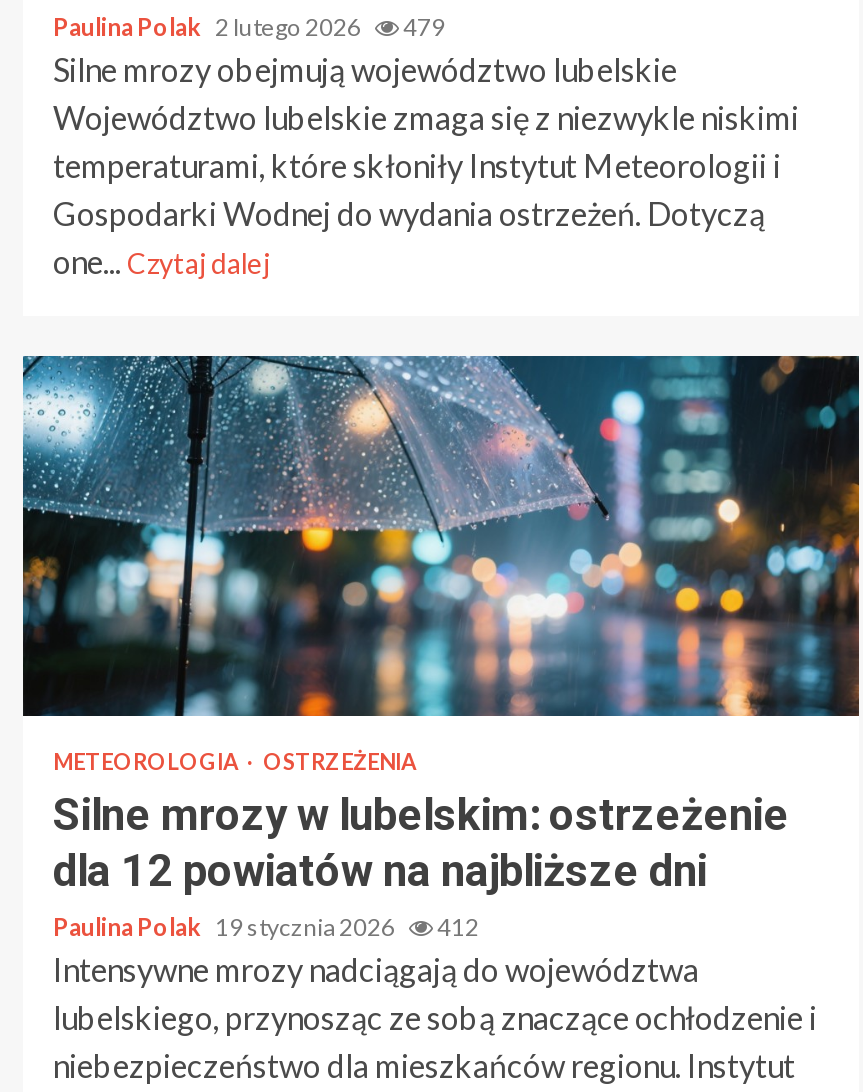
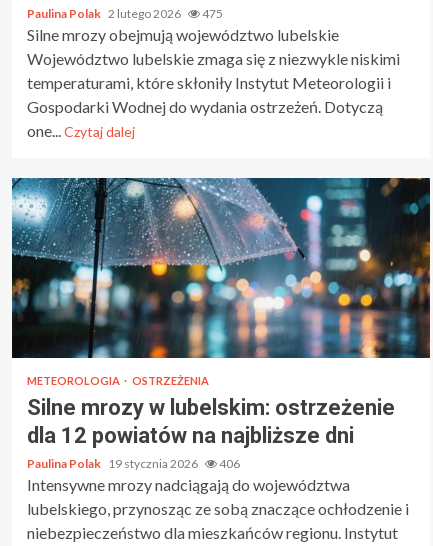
[53,12,445,42] Paulina Polak 2 lutego 2026 479 -> [27,6,223,21] Paulina Polak 2 lutego 2026 475
[53,912,479,942] Paulina Polak 19 stycznia 2026 412 -> [27,456,240,471] Paulina Polak 19 stycznia 2026 406

